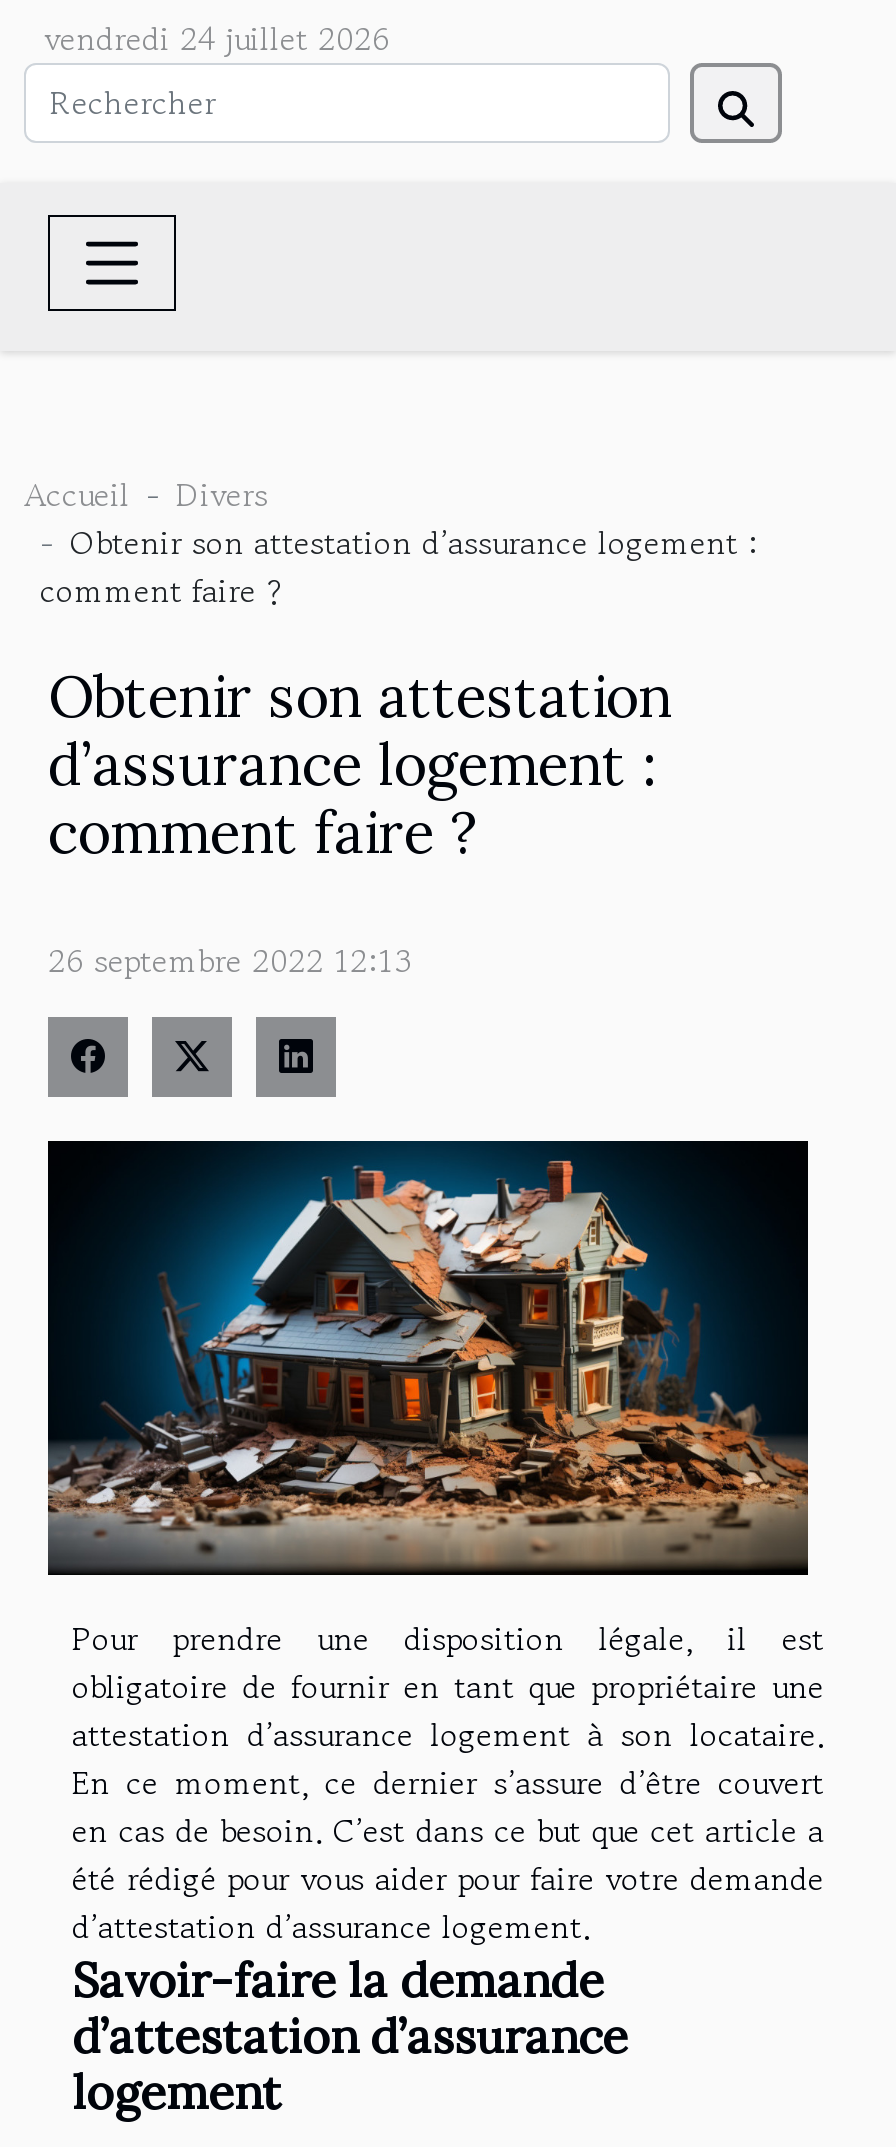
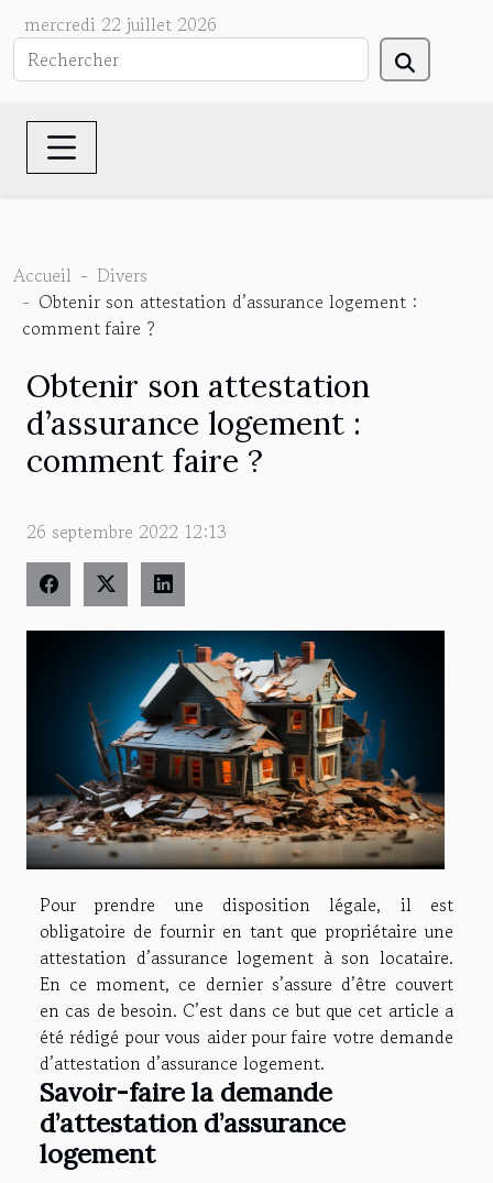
[44,15,390,63] vendredi 24 juillet 2026 -> [24,11,217,37] mercredi 22 juillet 2026

